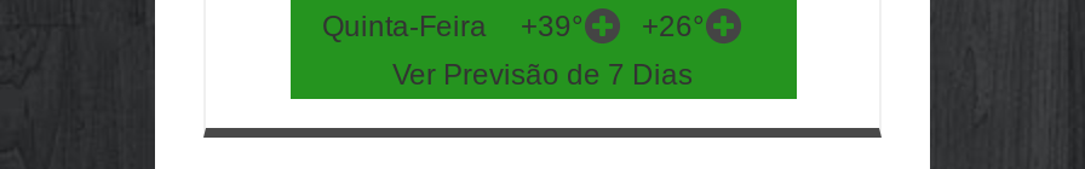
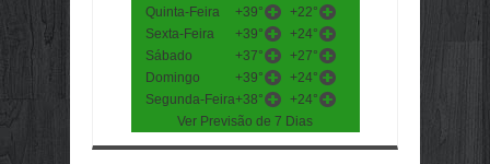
[642,10,705,43] +26° -> [145,4,318,107] +22° | Sexta-Feira | +39° | +24° | Sábado | +37° | +27° | Domingo | +39° | +24° | Segunda-Feira+38° | +24°

